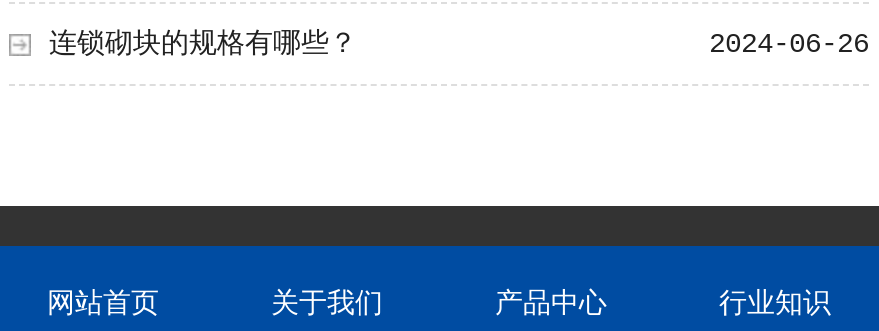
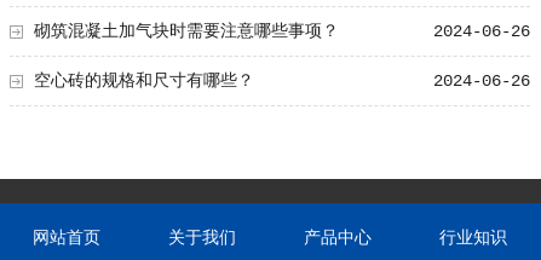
[49,28,357,60] 连锁砌块的规格有哪些？ -> [34,22,530,91] 砌筑混凝土加气块时需要注意哪些事项？ | 2024-06-26 | 空心砖的规格和尺寸有哪些？

